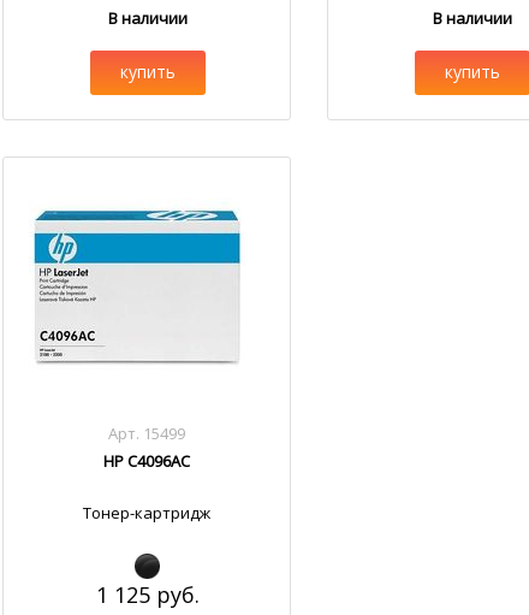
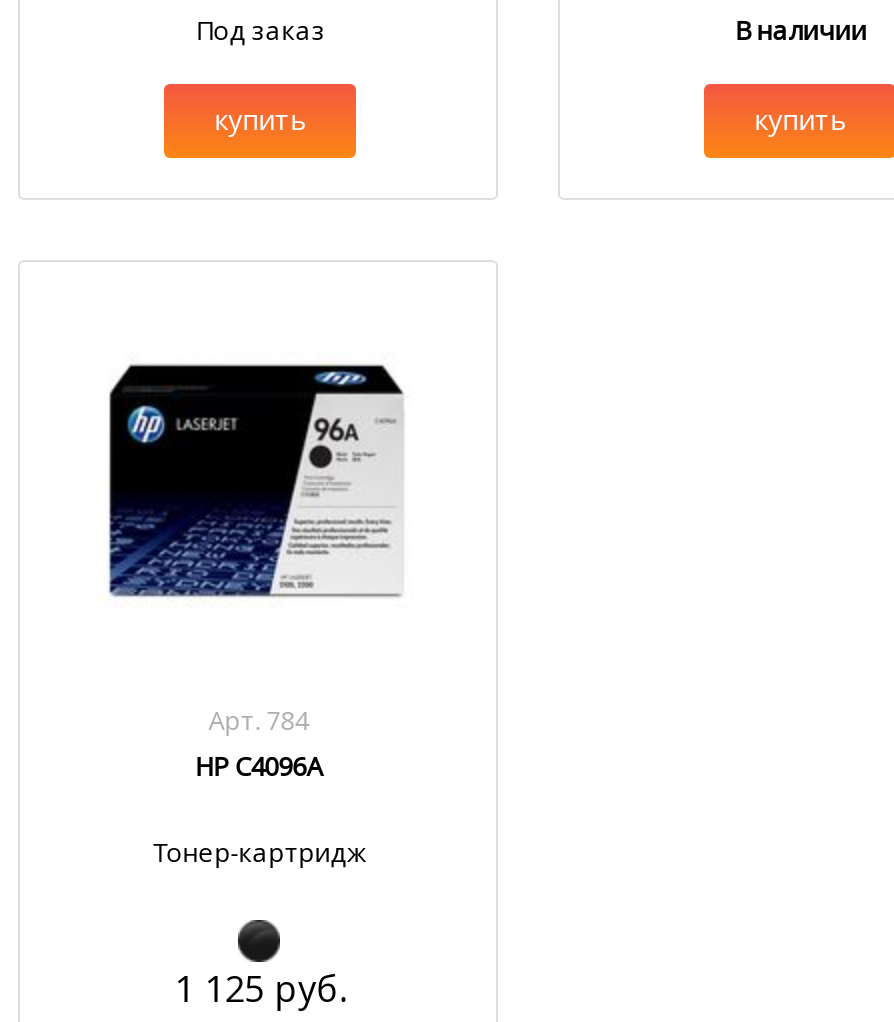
[108,7,188,29] В наличии -> [195,12,325,48] Под заказ
[32,209,242,365] [image] -> [70,350,414,604] [image]
[108,422,185,444] Арт. 15499 -> [208,702,308,738] Арт. 784
[104,450,190,472] HP C4096AC -> [194,748,322,784] HP C4096A

